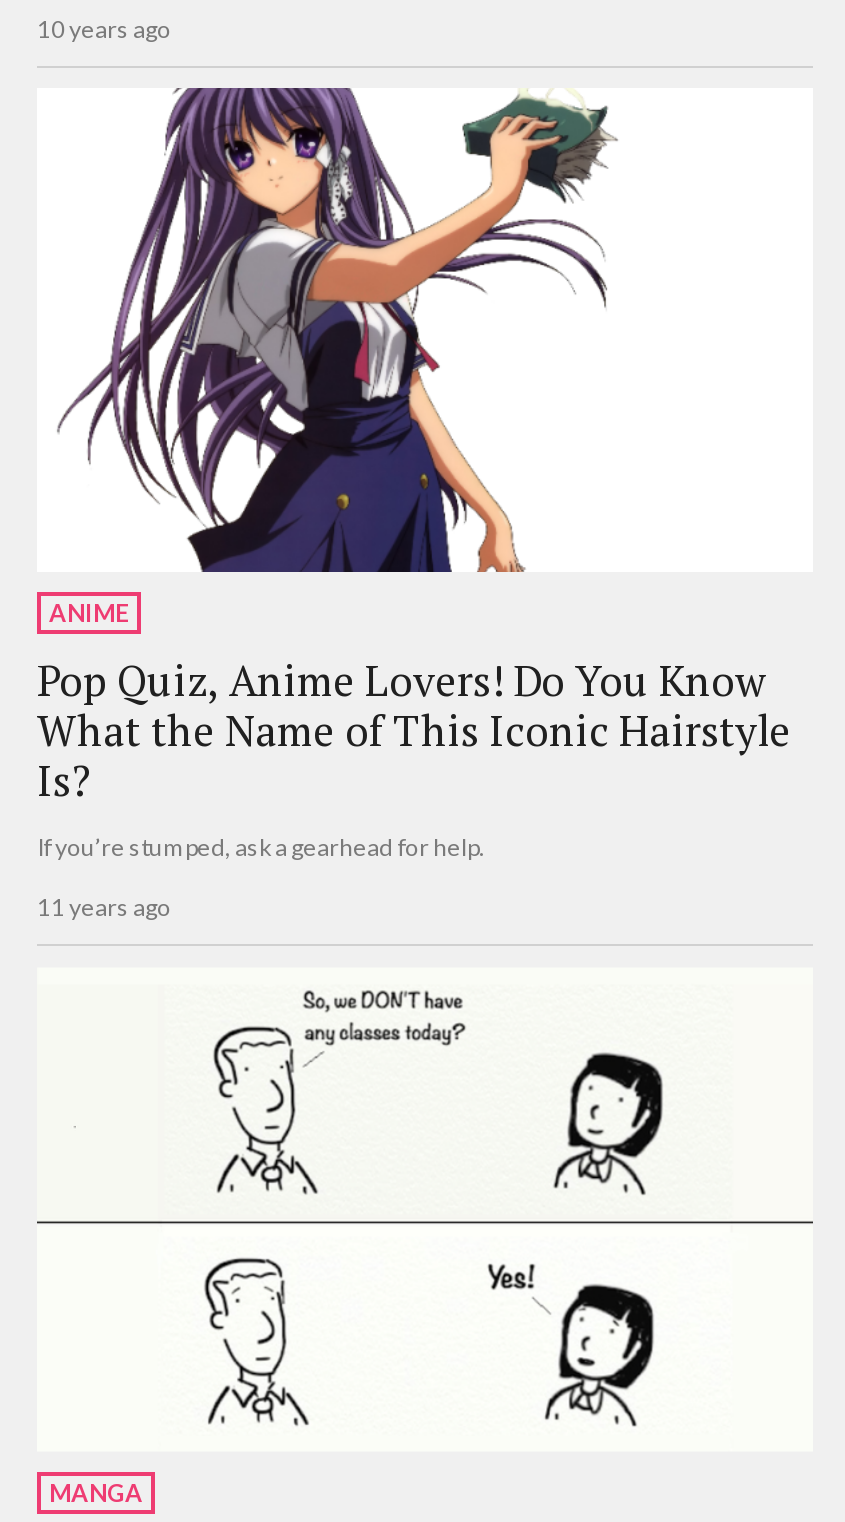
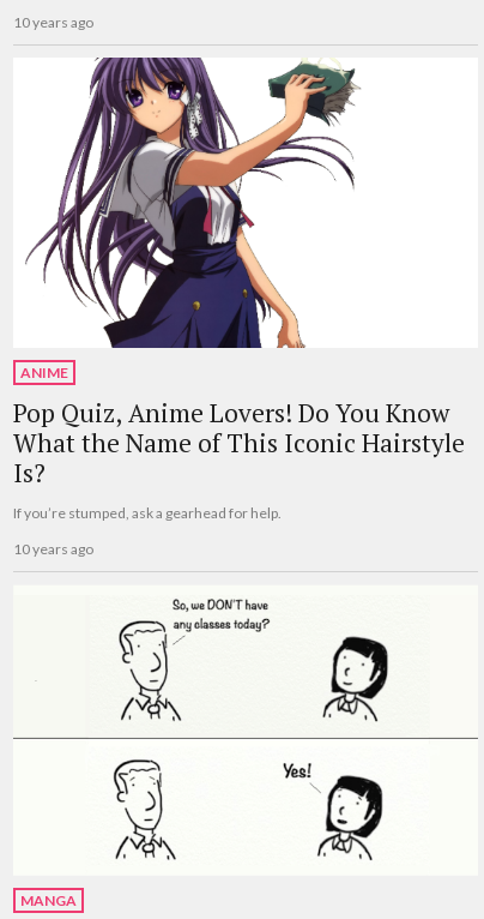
[37,892,171,922] 11 years ago -> [13,540,93,558] 10 years ago

